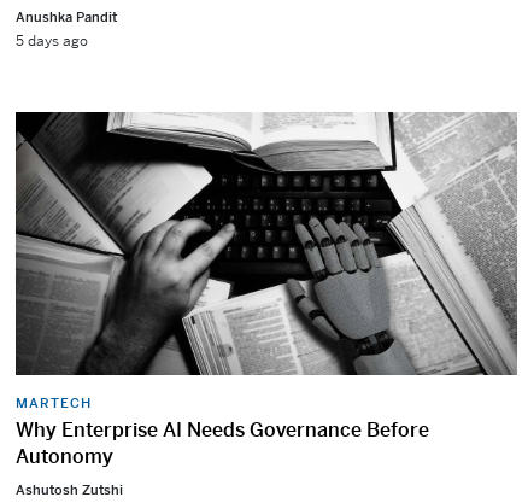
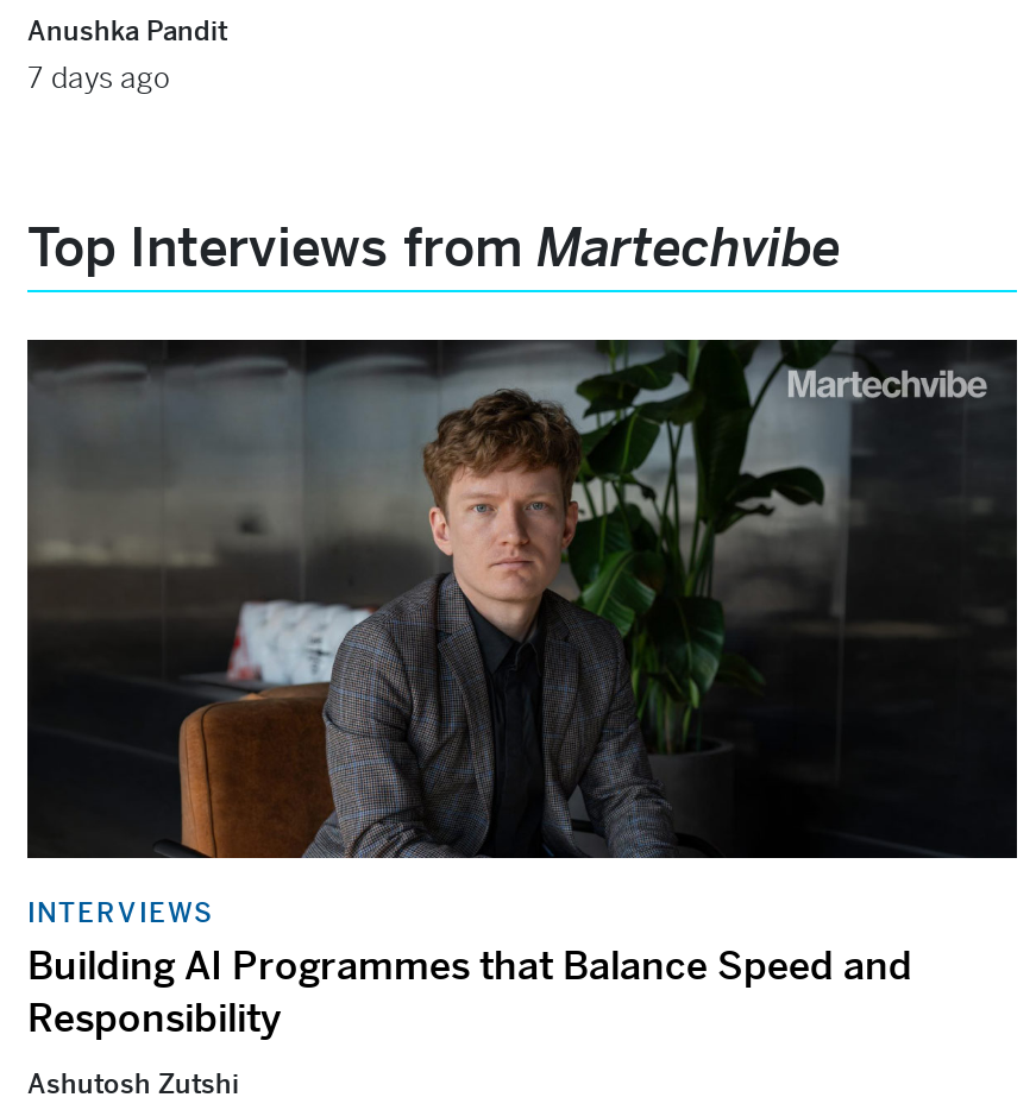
[16,31,88,51] 5 days ago -> [27,59,841,280] 7 days ago | Top Interviews from Martechvibe
[16,112,517,470] [image] | MARTECH | Why Enterprise AI Needs Governance Before | Autonomy -> [27,338,1017,1044] [image] | INTERVIEWS | Building AI Programmes that Balance Speed and | Responsibility

